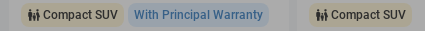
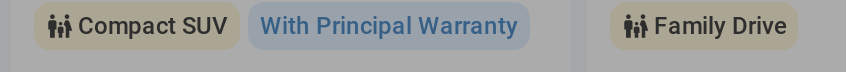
[331,8,406,22] Compact SUV -> [654,12,786,40] Family Drive

